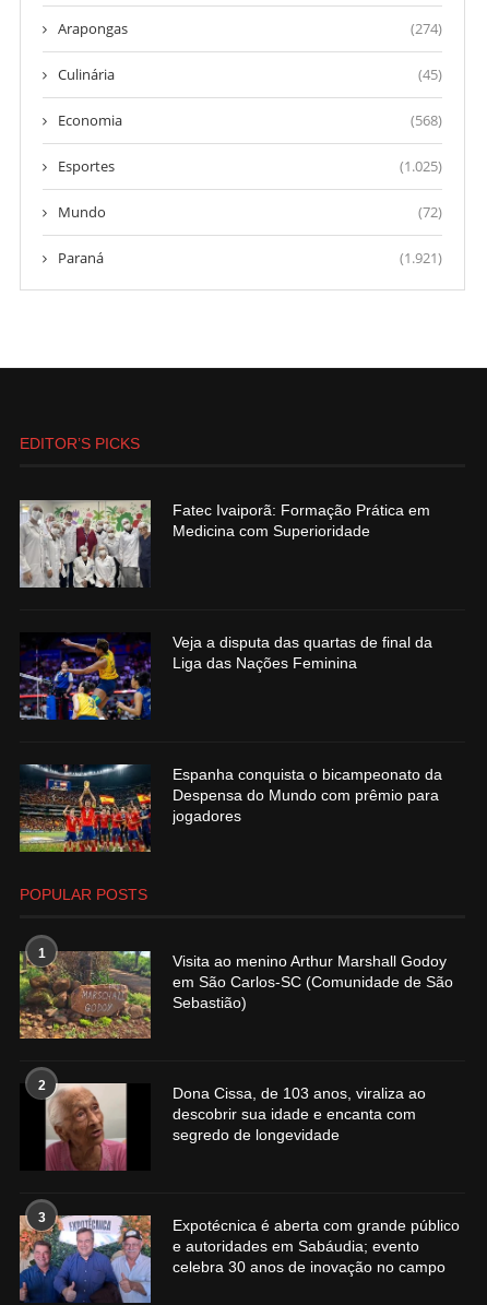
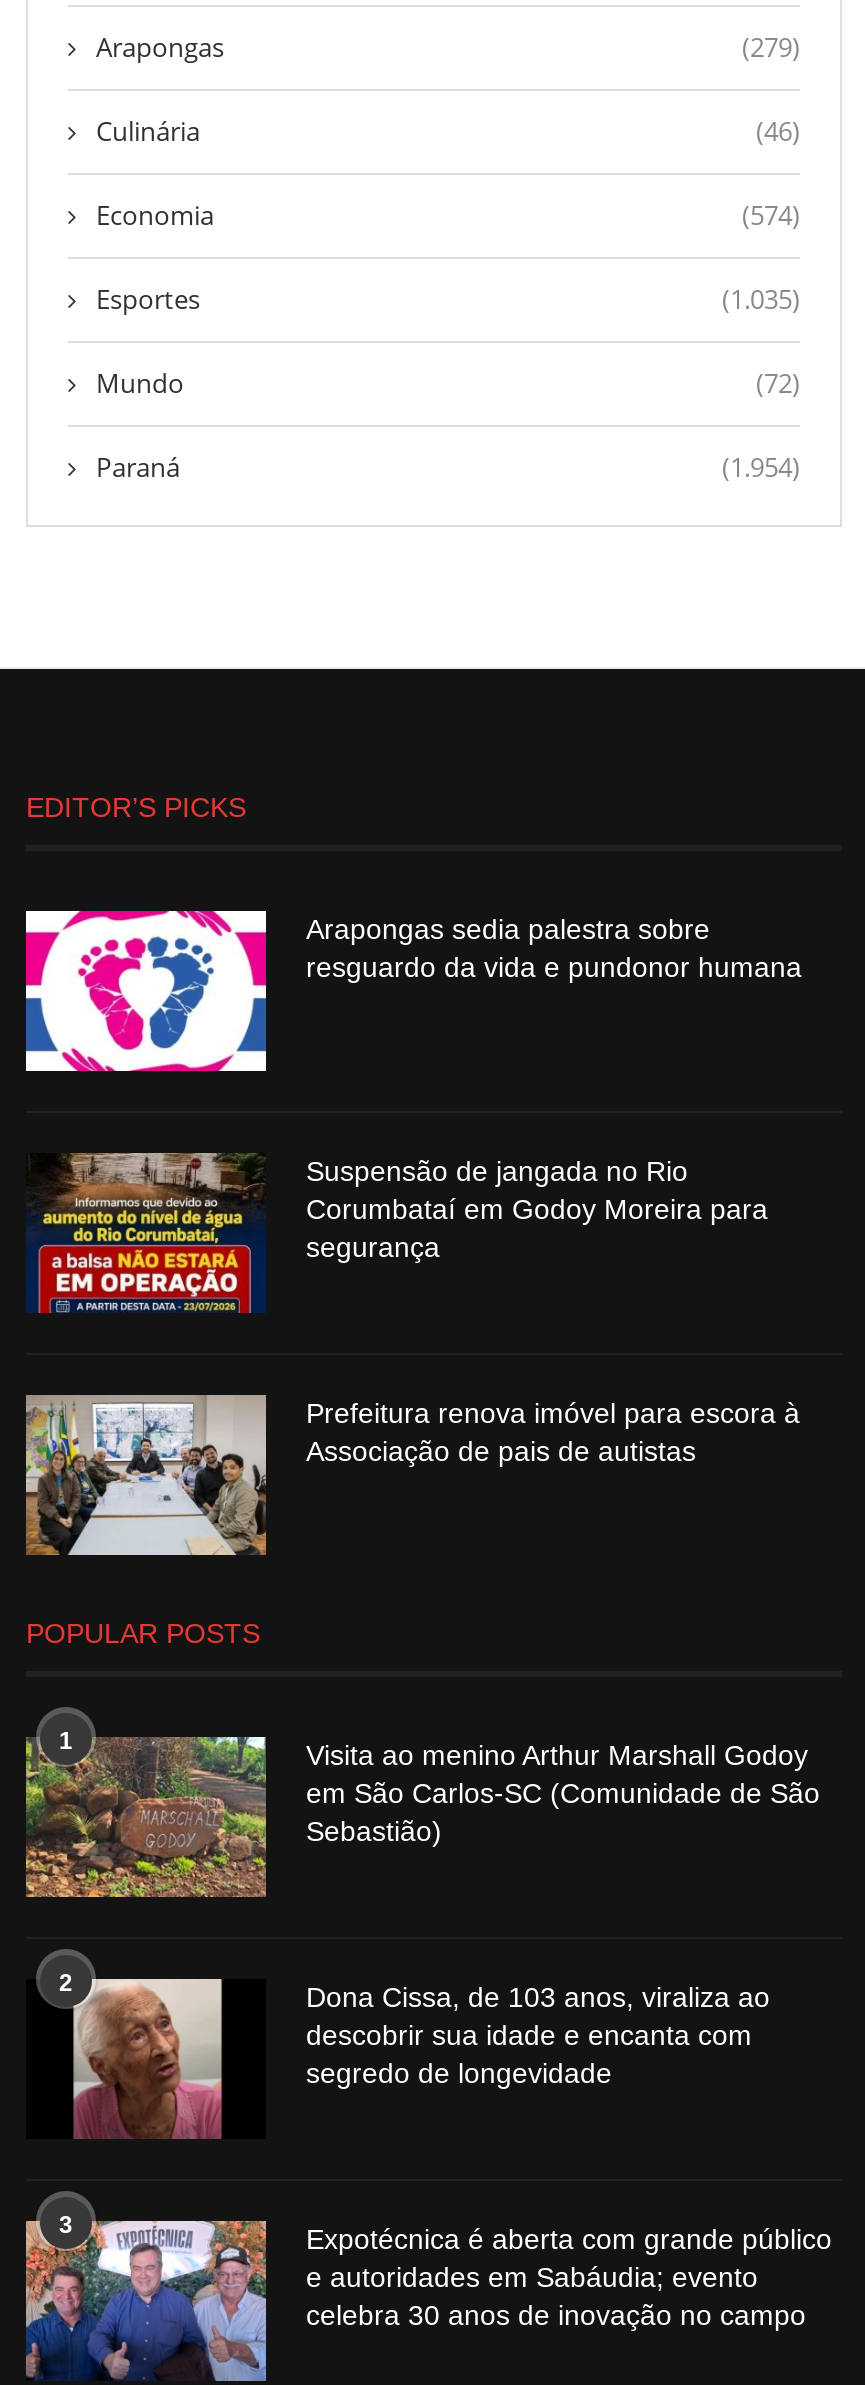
[411,19,442,38] (274) -> [742,29,800,65] (279)
[418,64,442,84] (45) -> [756,113,800,149] (46)
[411,110,442,130] (568) -> [742,197,800,233] (574)
[400,156,442,176] (1.025) -> [722,281,800,317] (1.035)
[400,248,442,268] (1.921) -> [722,449,800,485] (1.954)
[19,499,430,589] [image] | Fatec Ivaiporã: Formação Prática em | Medicina com Superioridade -> [24,909,802,1073] [image] | Arapongas sedia palestra sobre | resguardo da vida e pundonor humana
[19,632,432,721] [image] | Veja a disputa das quartas de final da | Liga das Nações Feminina -> [26,1151,768,1315] [image] | Suspensão de jangada no Rio | Corumbataí em Godoy Moreira para | segurança
[20,764,442,853] [image] | Espanha conquista o bicampeonato da | Despensa do Mundo com prêmio para | jogadores -> [24,1393,800,1557] [image] | Prefeitura renova imóvel para escora à | Associação de pais de autistas

